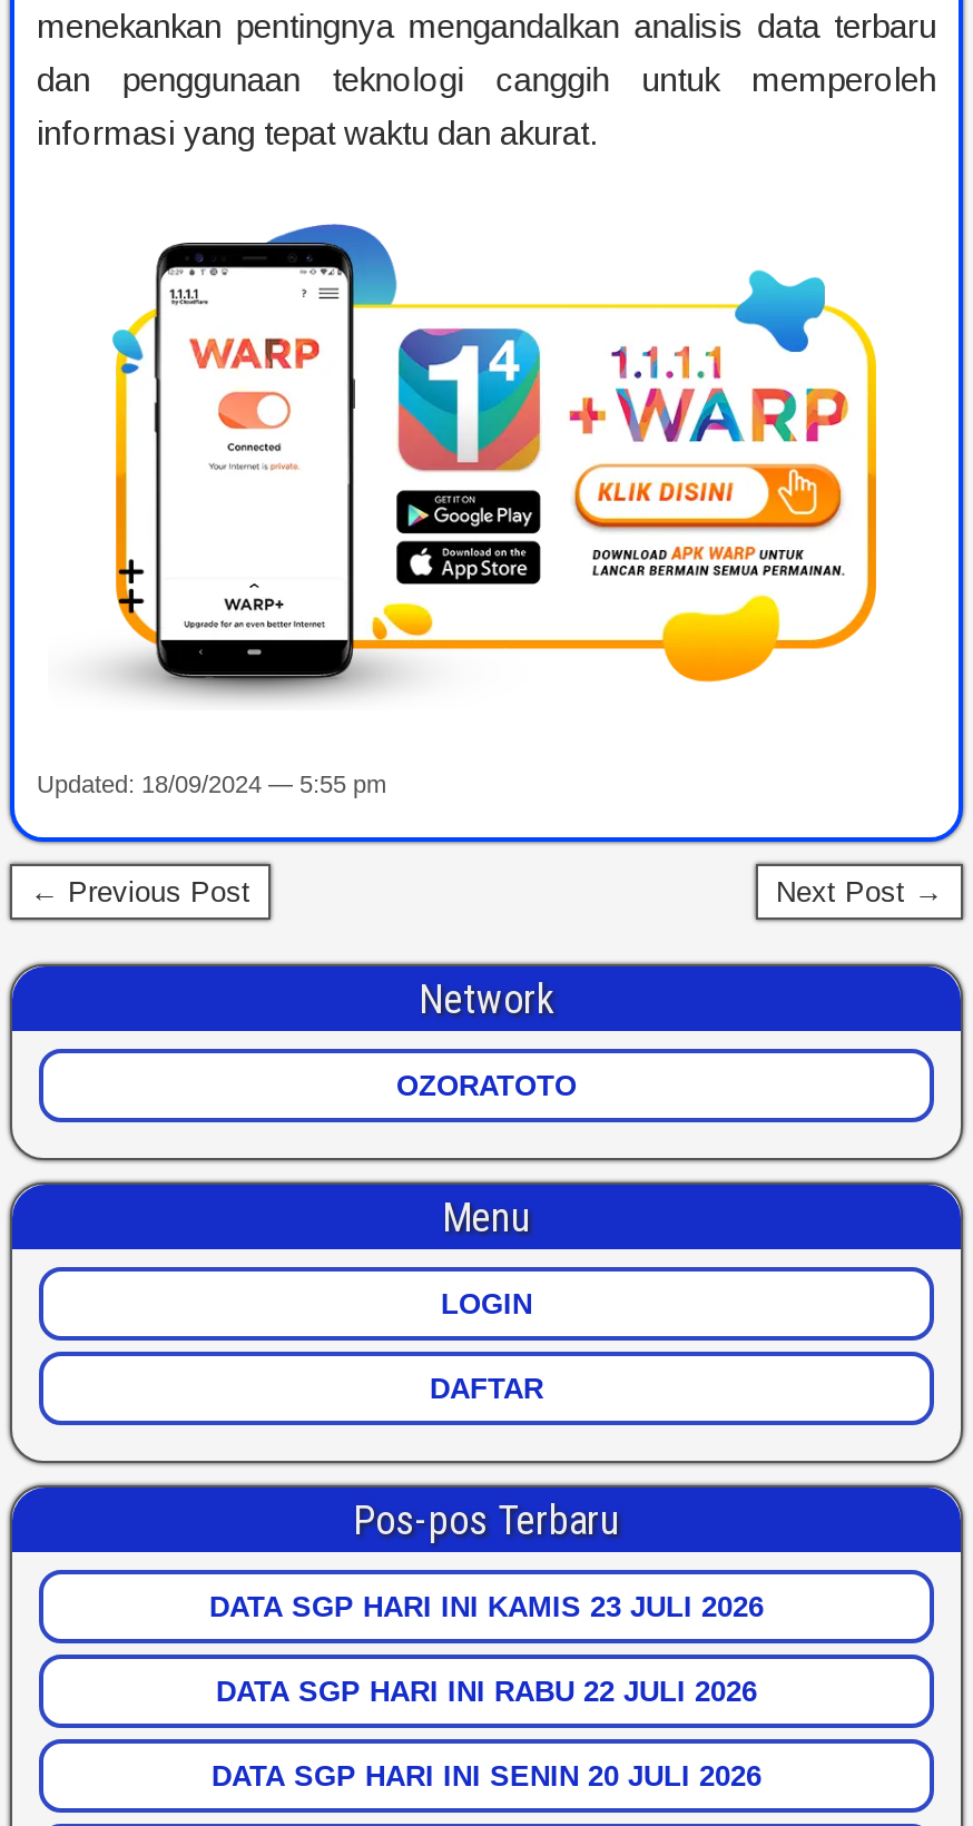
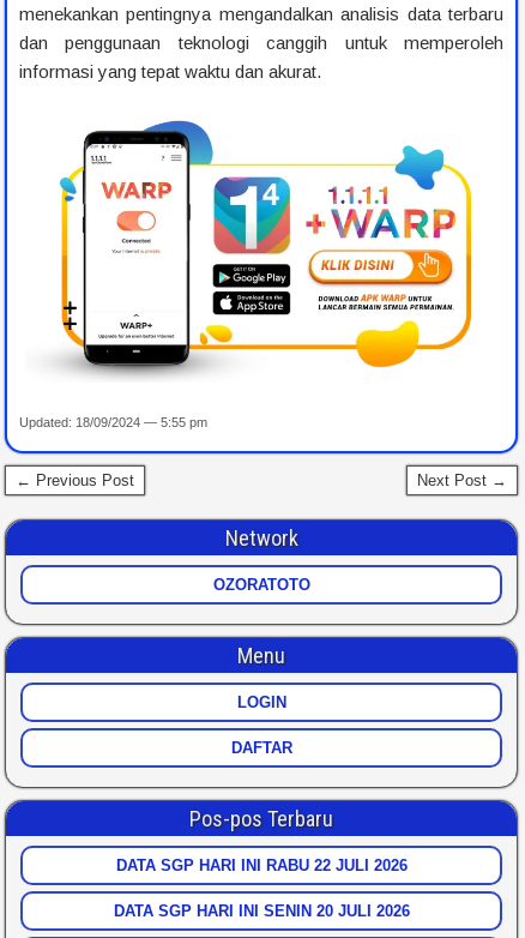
[209,1589,764,1622] DATA SGP HARI INI KAMIS 23 JULI 2026 -> none

